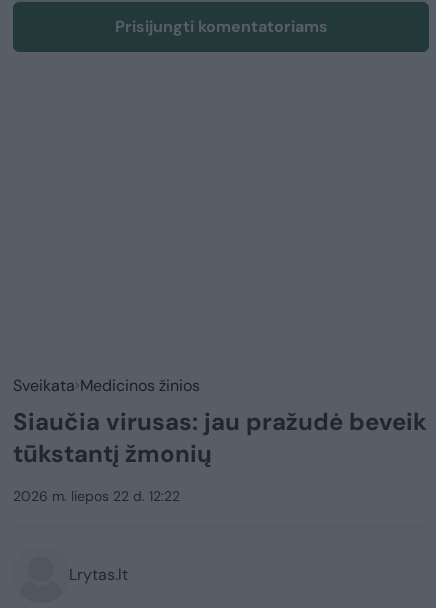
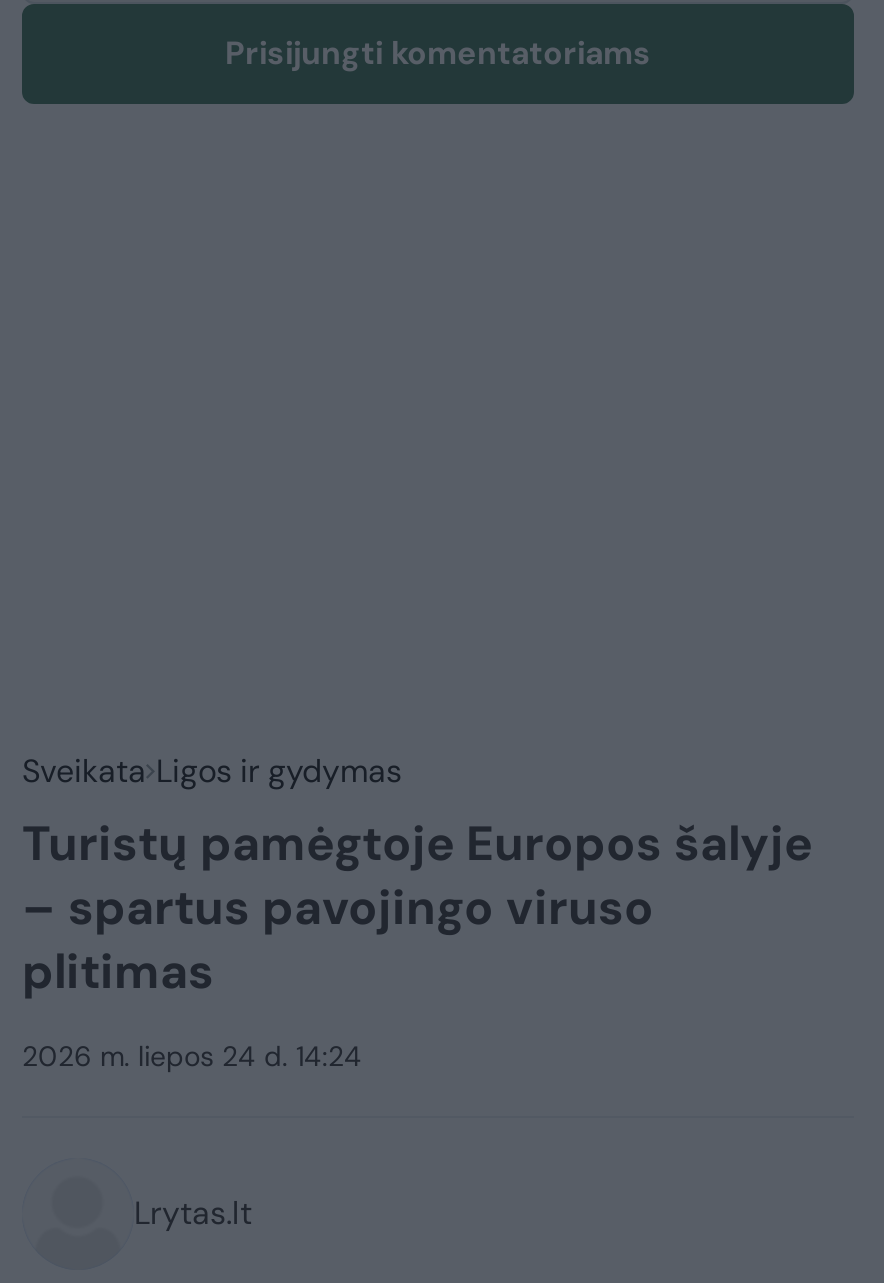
[13,375,427,469] Sveikata Medicinos žinios | Siaučia virusas: jau pražudė beveik | tūkstantį žmonių -> [22,750,812,1002] Sveikata Ligos ir gydymas | Turistų pamėgtoje Europos šalyje | – spartus pavojingo viruso | plitimas
[13,487,180,505] 2026 m. liepos 22 d. 12:22 -> [22,1038,362,1074] 2026 m. liepos 24 d. 14:24

